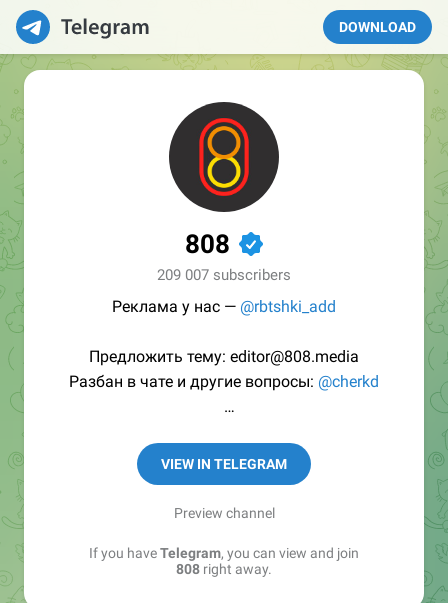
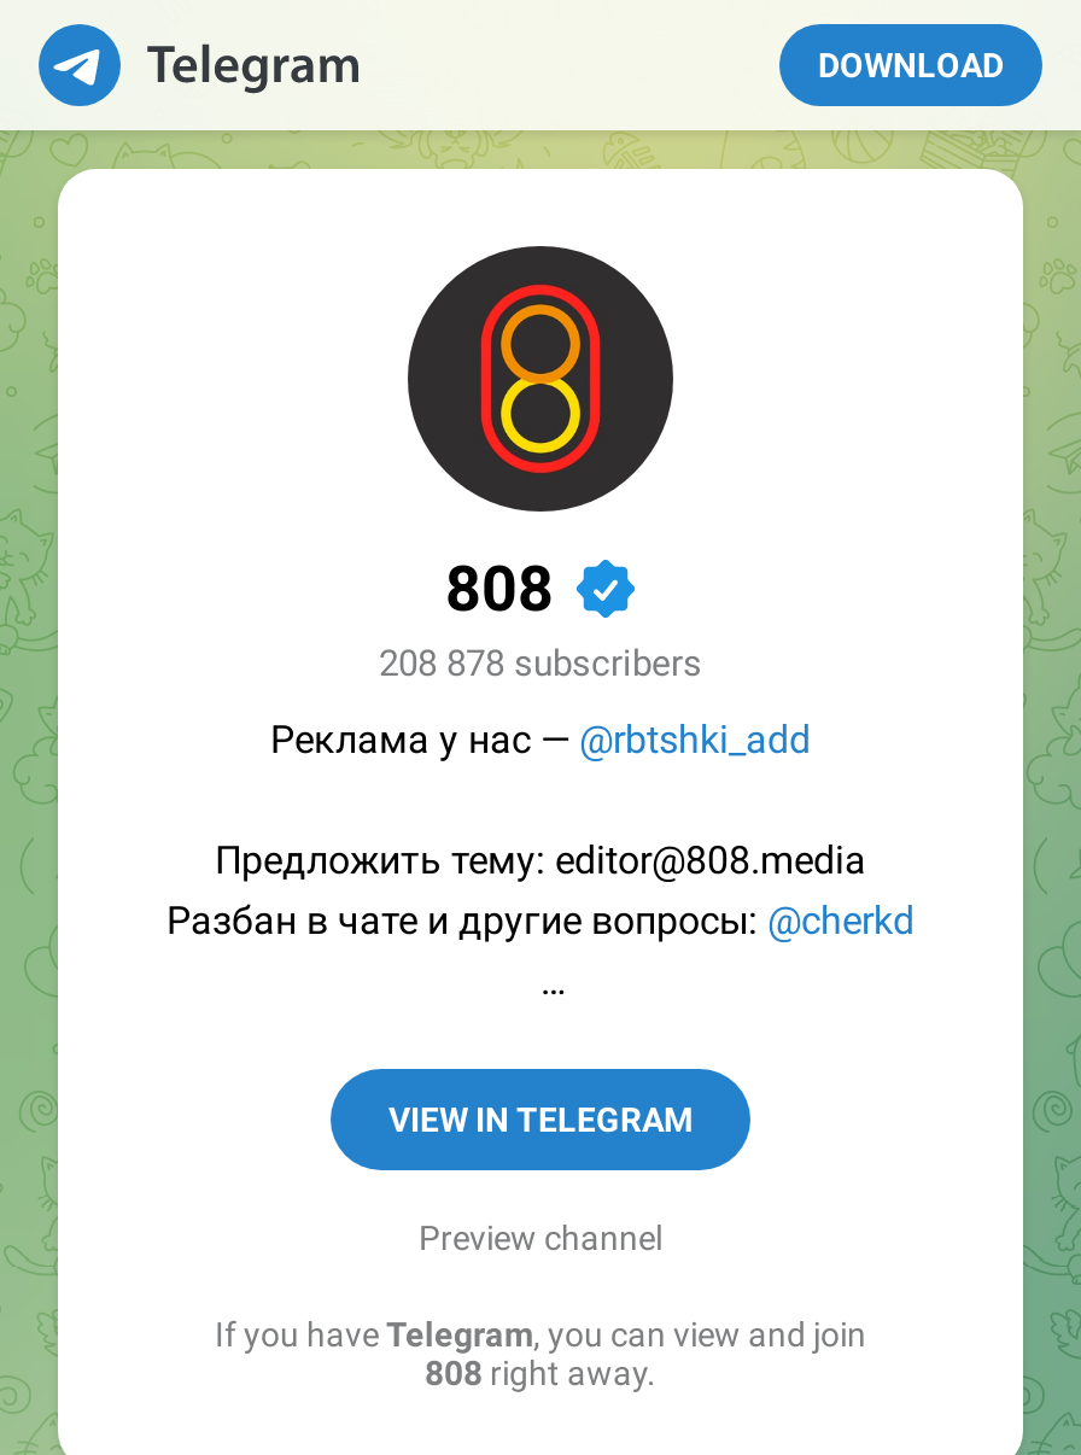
[157,266,291,284] 209 007 subscribers -> [379,642,702,685] 208 878 subscribers

